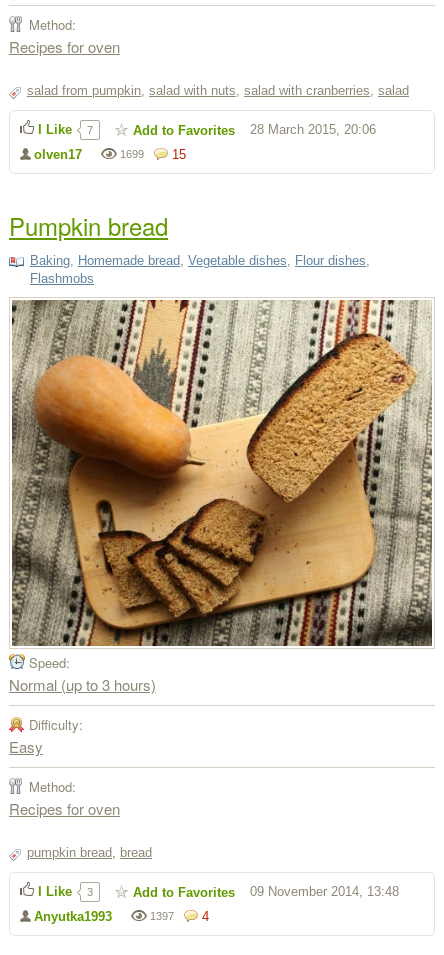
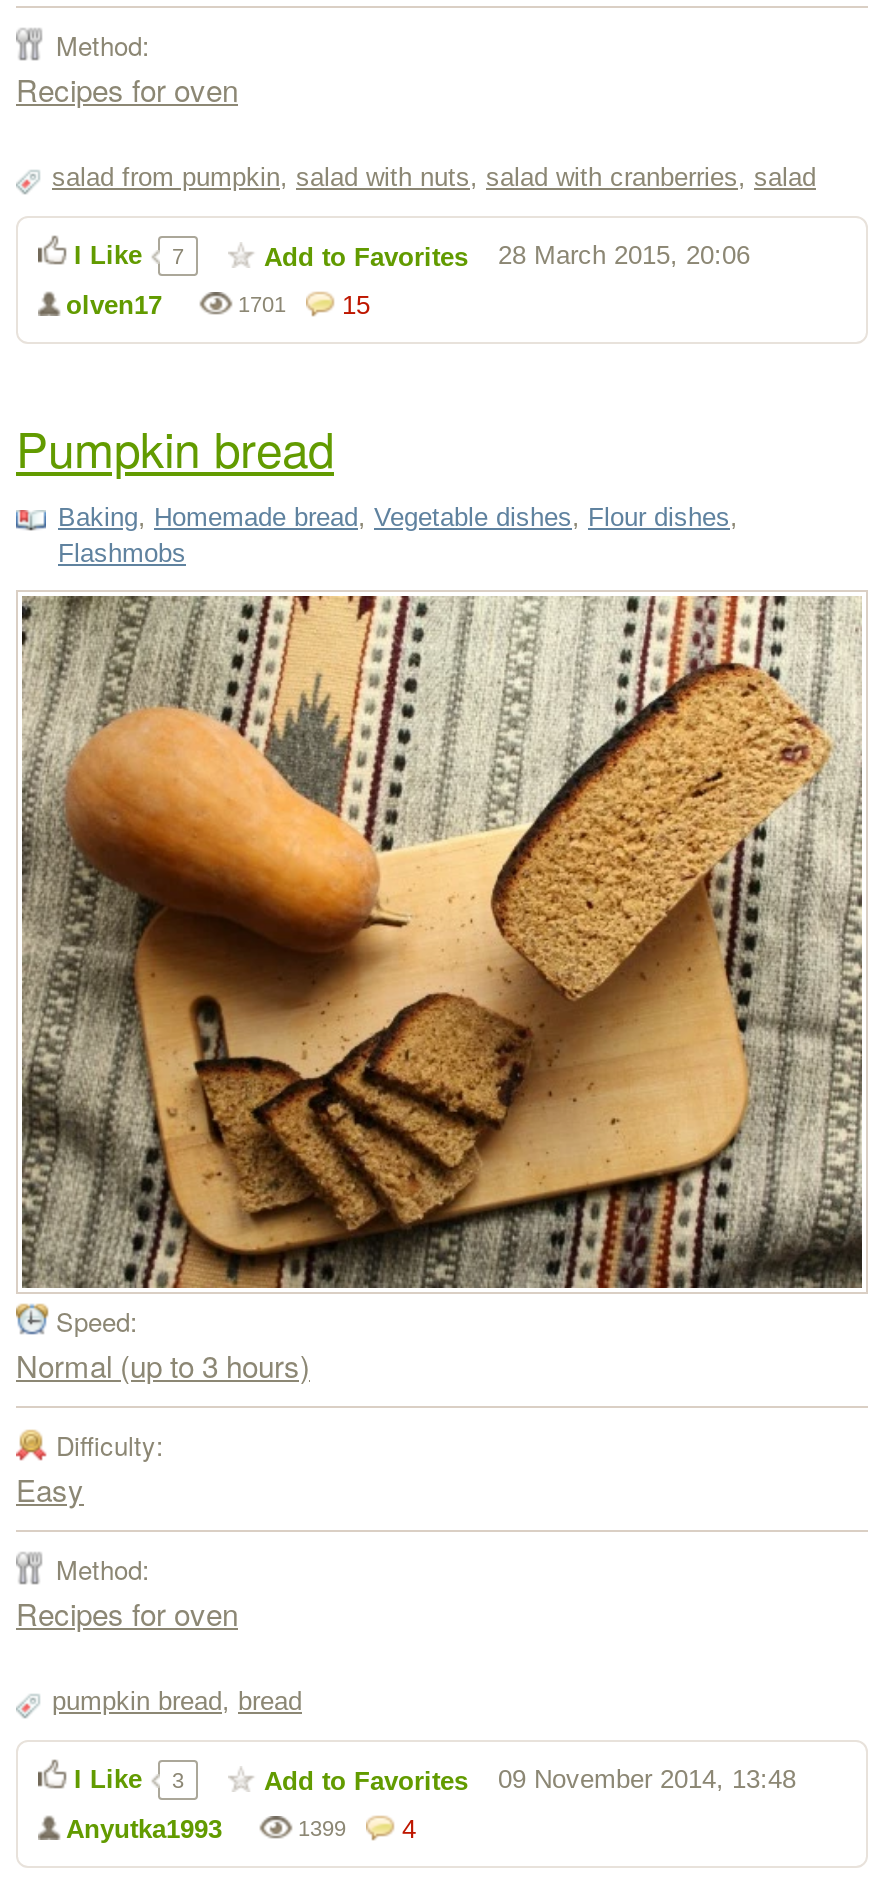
[120,148,144,160] 1699 -> [238,292,286,316] 1701
[150,910,174,922] 1397 -> [298,1816,346,1840] 1399

